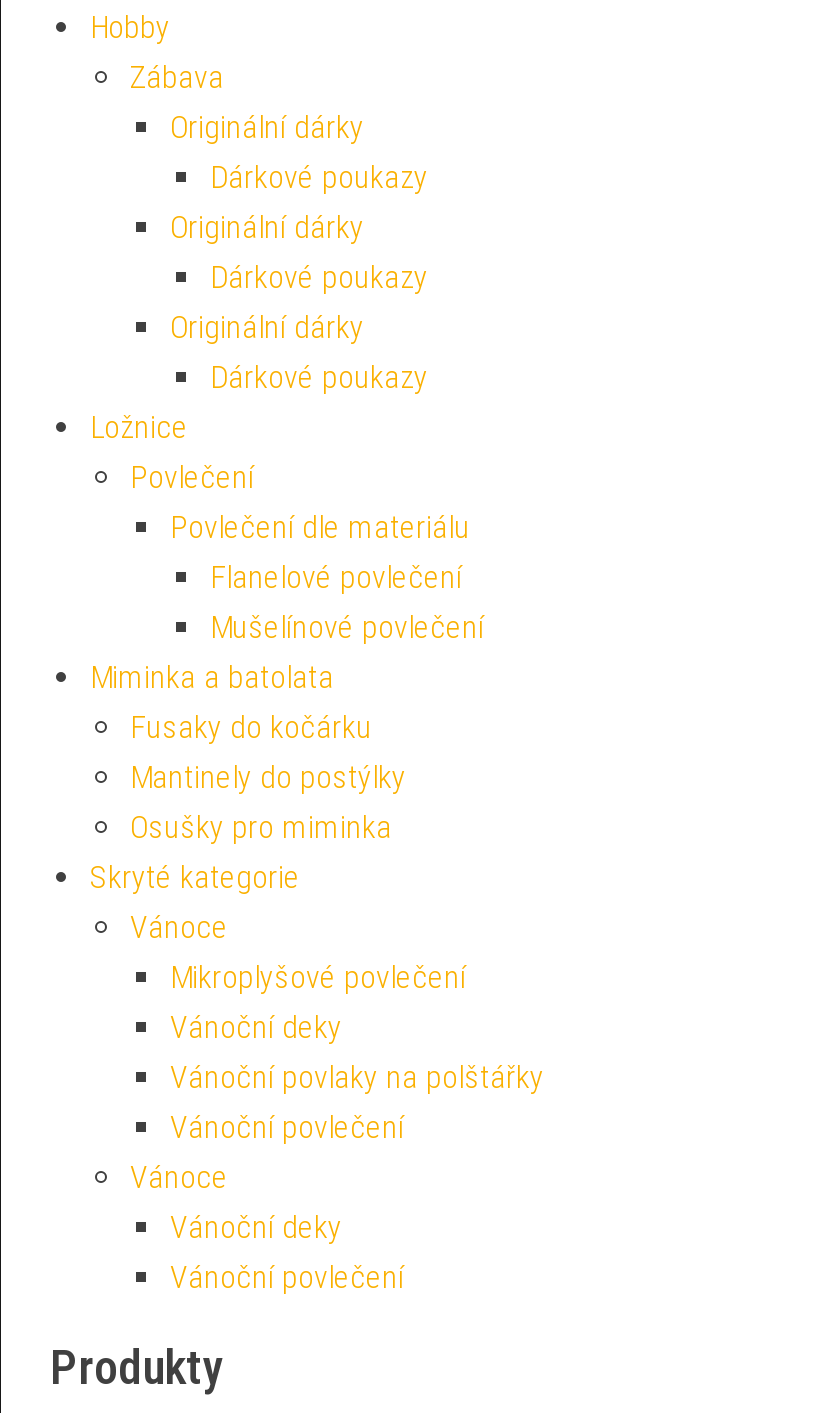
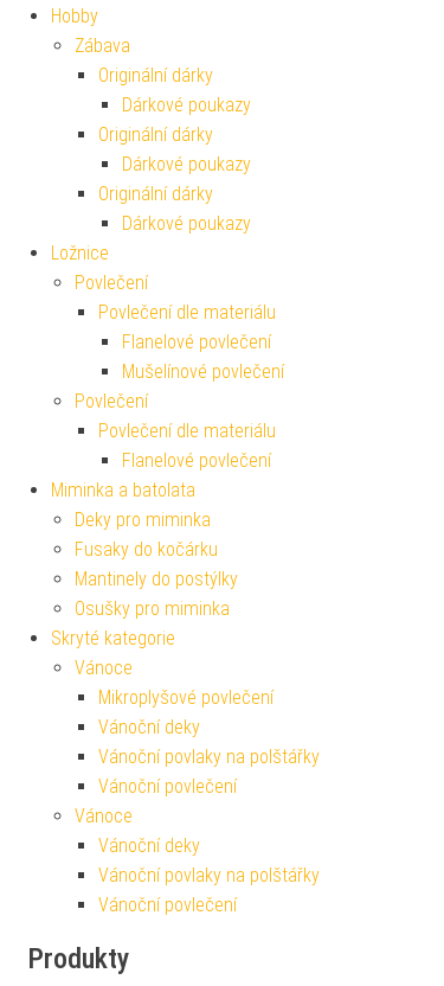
none -> [75,390,276,472] Povlečení | Povlečení dle materiálu | Flanelové povlečení
none -> [75,509,211,531] Deky pro miminka
none -> [98,864,320,887] Vánoční povlaky na polštářky

